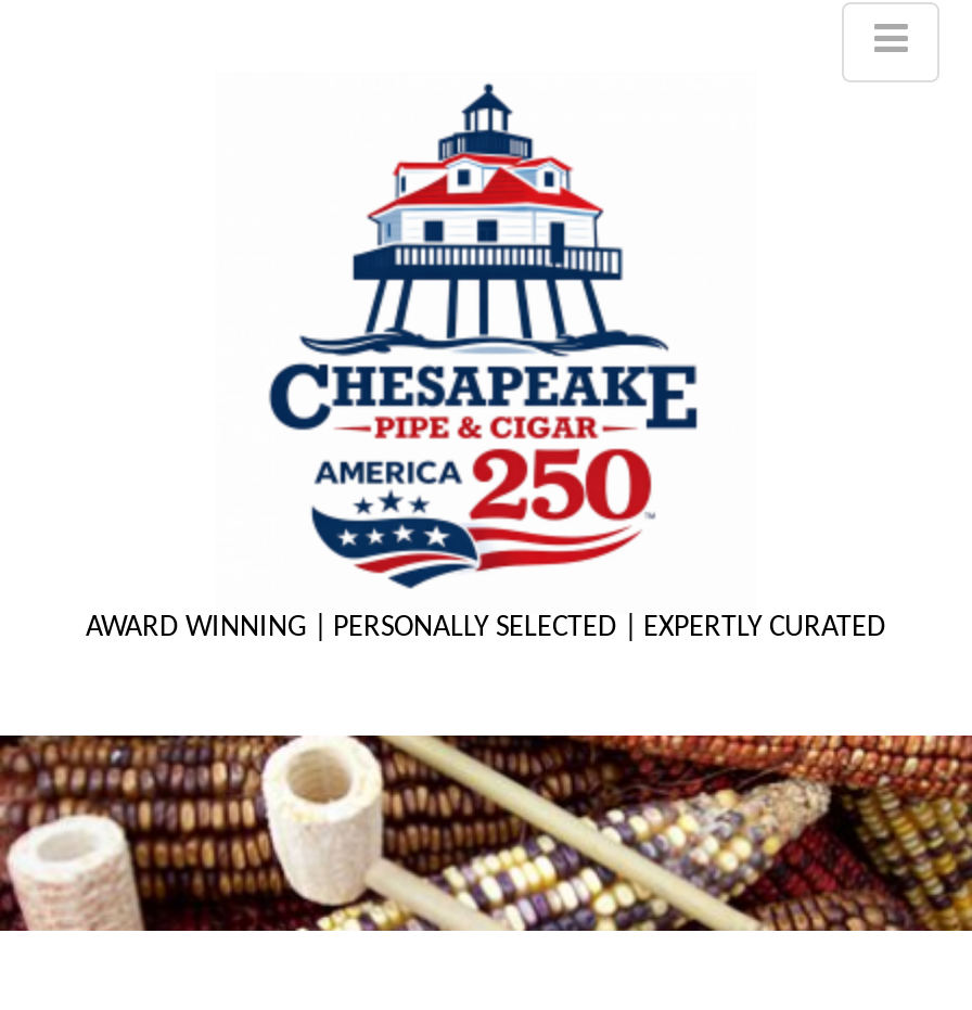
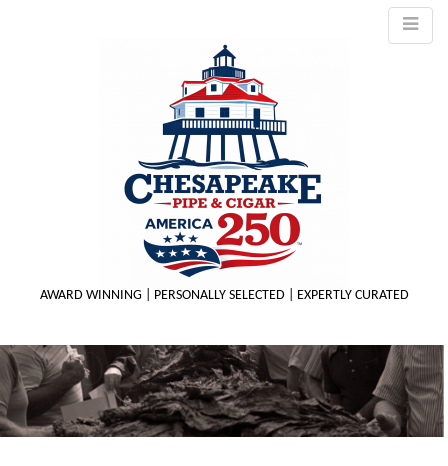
[7,733,965,935] [image] -> [3,344,445,438] [image]

